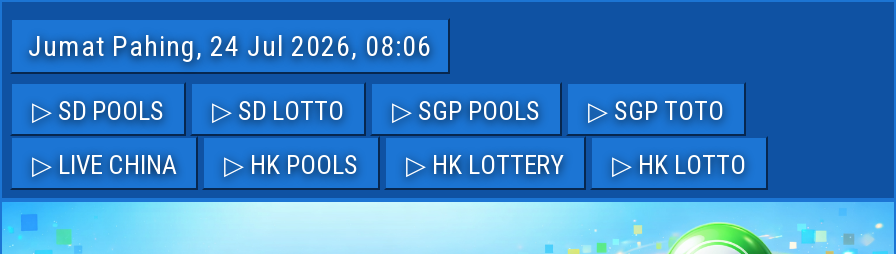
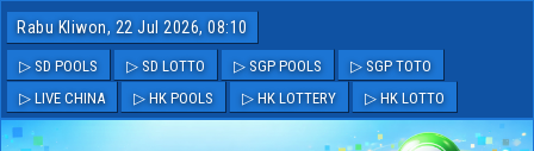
[28,30,432,62] Jumat Pahing, 24 Jul 2026, 08:06 -> [17,18,247,37] Rabu Kliwon, 22 Jul 2026, 08:10

